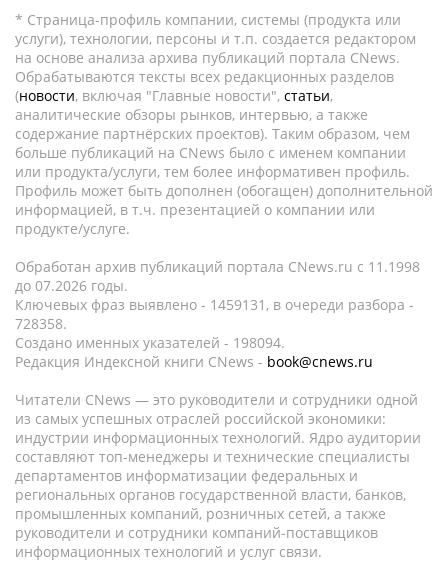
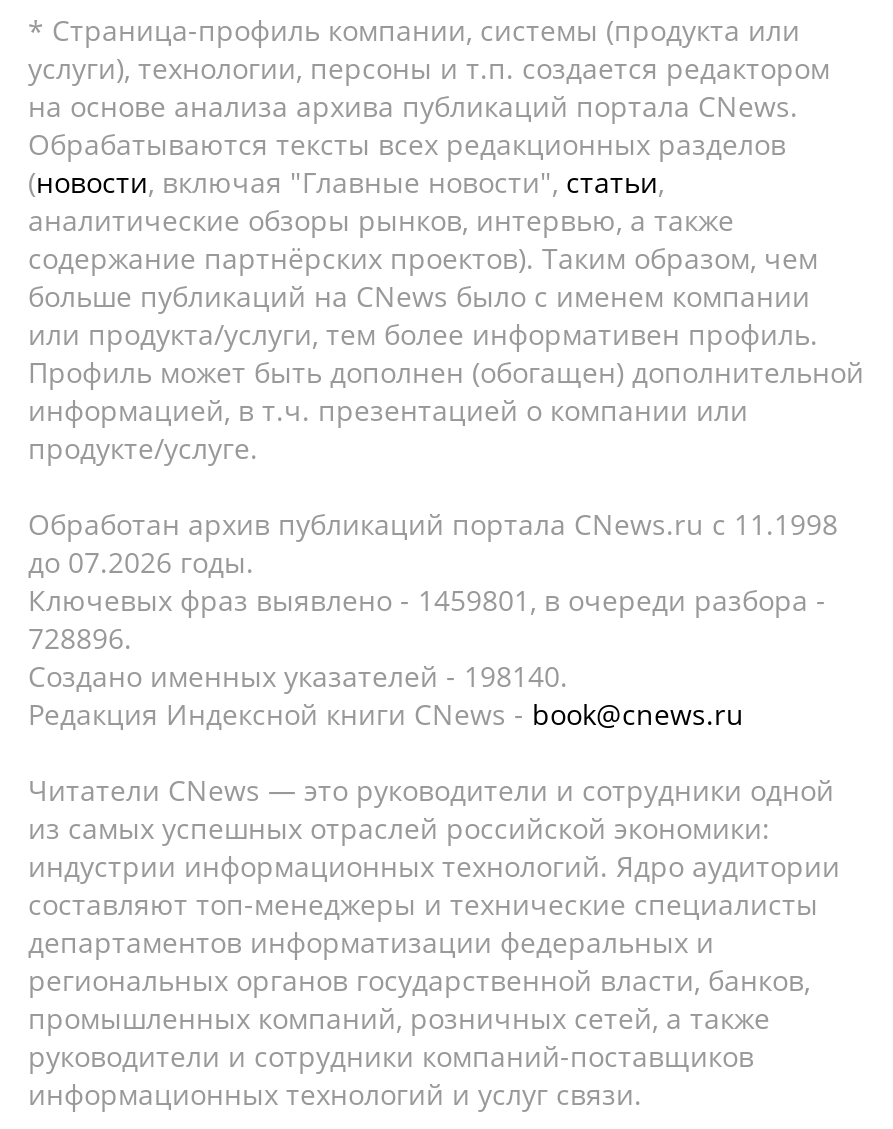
[15,295,414,314] Ключевых фраз выявлено - 1459131, в очереди разбора - -> [28,581,826,619] Ключевых фраз выявлено - 1459801, в очереди разбора -
[15,314,67,333] 728358. -> [28,619,132,657] 728896.
[15,333,285,352] Создано именных указателей - 198094. -> [28,657,568,695] Создано именных указателей - 198140.

